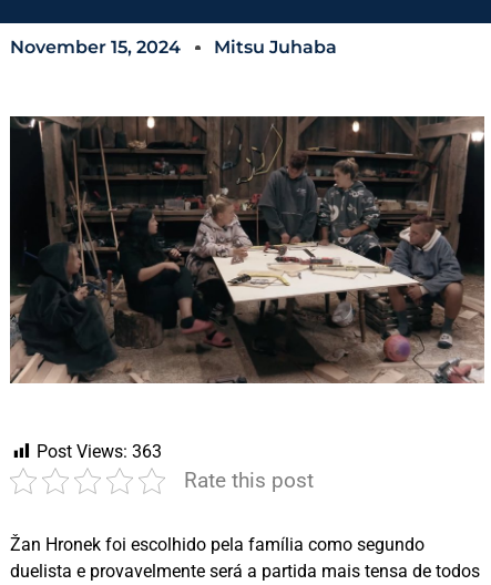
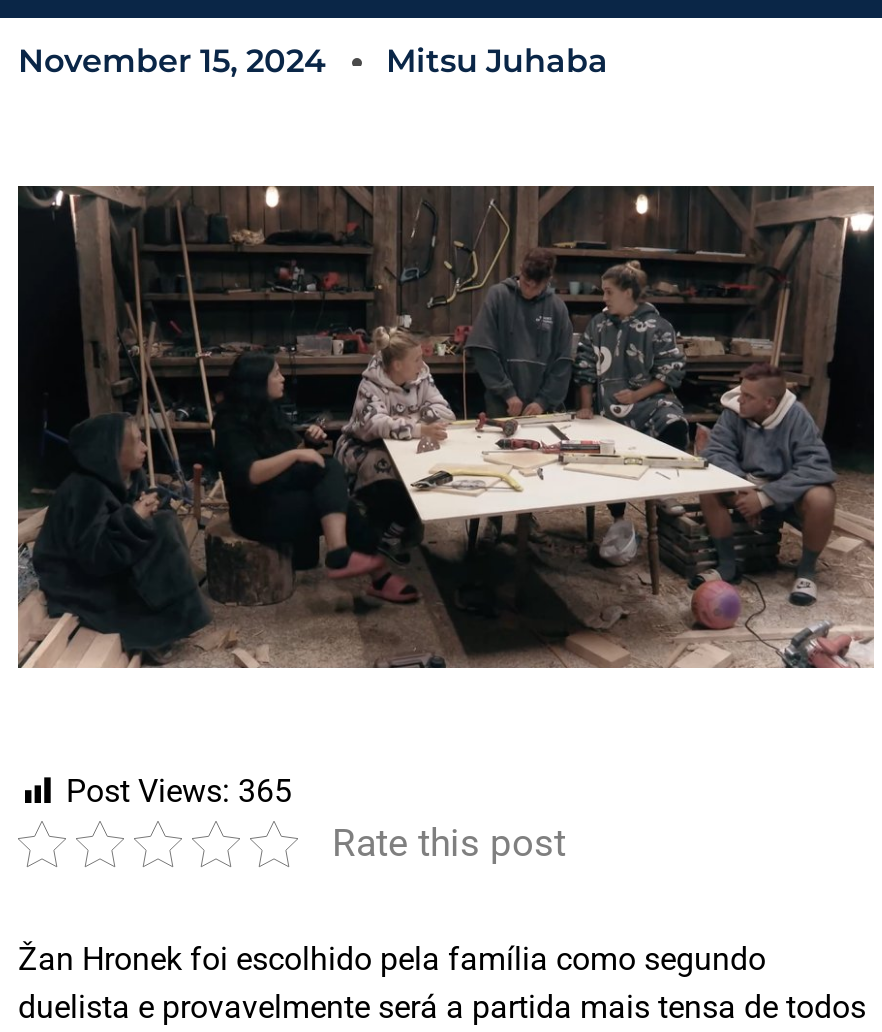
[37,441,162,462] Post Views: 363 -> [66,772,292,810] Post Views: 365

